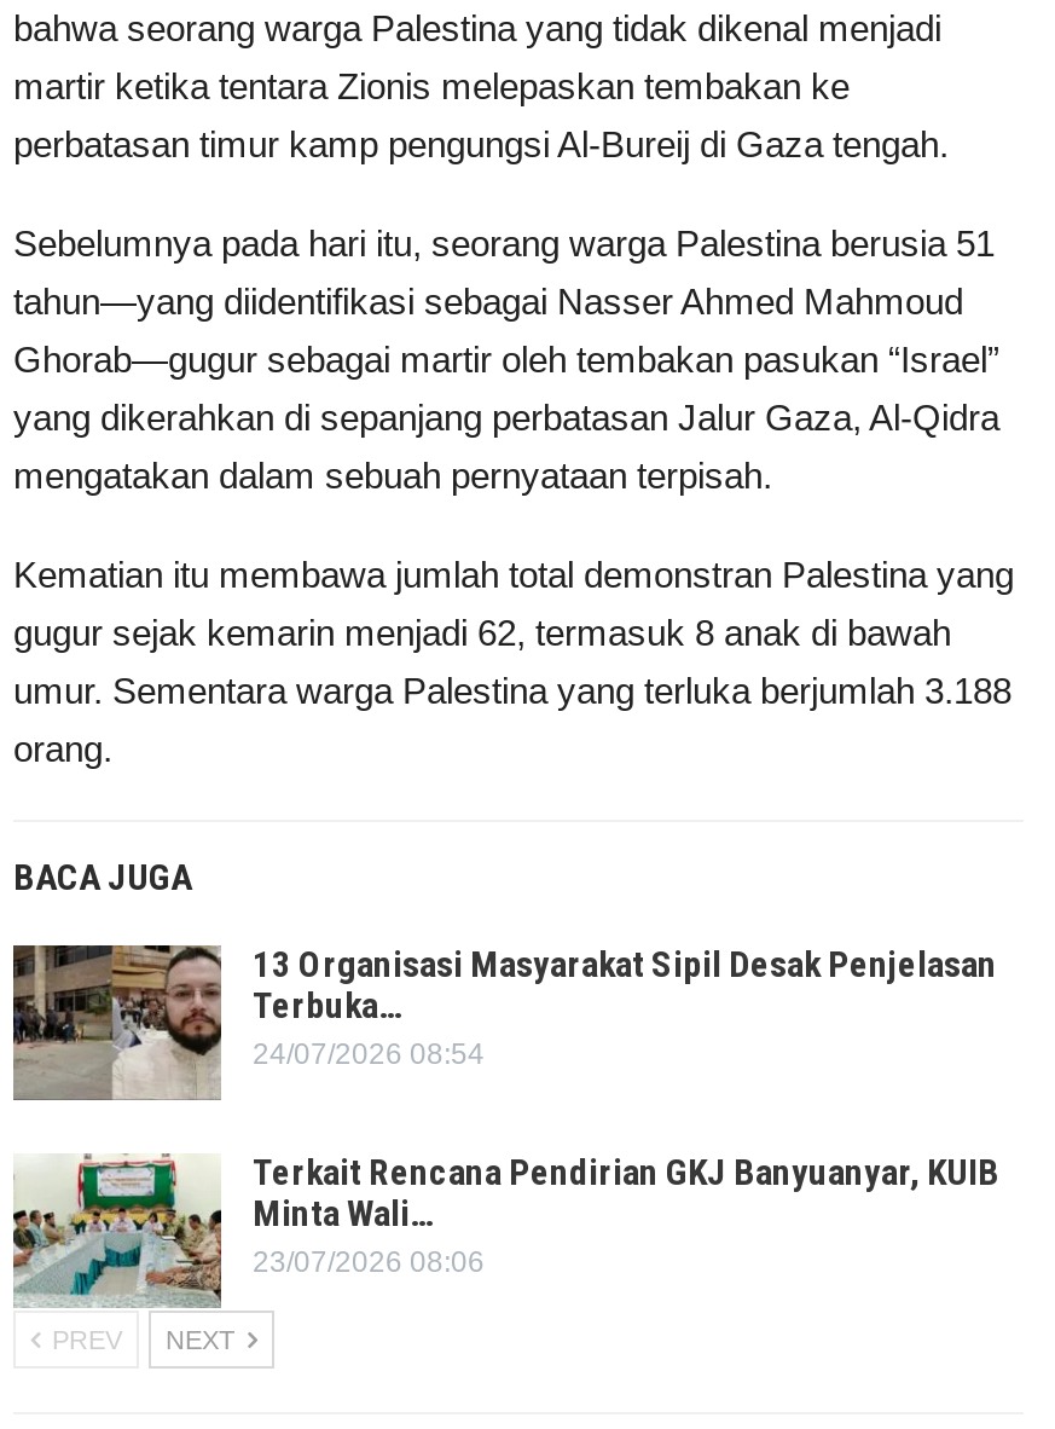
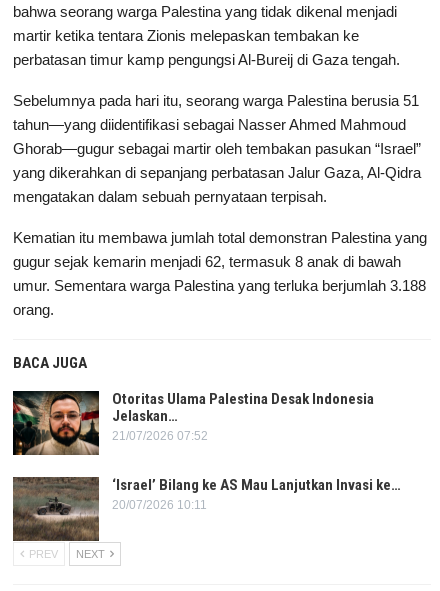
[11,943,997,1103] [image] | 13 Organisasi Masyarakat Sipil Desak Penjelasan | Terbuka… | 24/07/2026 08:54 -> [13,390,374,456] [image] | Otoritas Ulama Palestina Desak Indonesia | Jelaskan… | 21/07/2026 07:52
[11,1151,999,1308] [image] | Terkait Rencana Pendirian GKJ Banyuanyar, KUIB | Minta Wali… | 23/07/2026 08:06 -> [12,476,401,542] [image] | ‘Israel’ Bilang ke AS Mau Lanjutkan Invasi ke… | 20/07/2026 10:11

